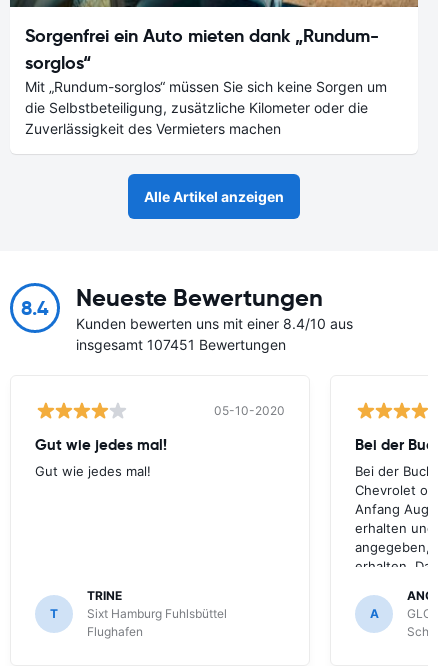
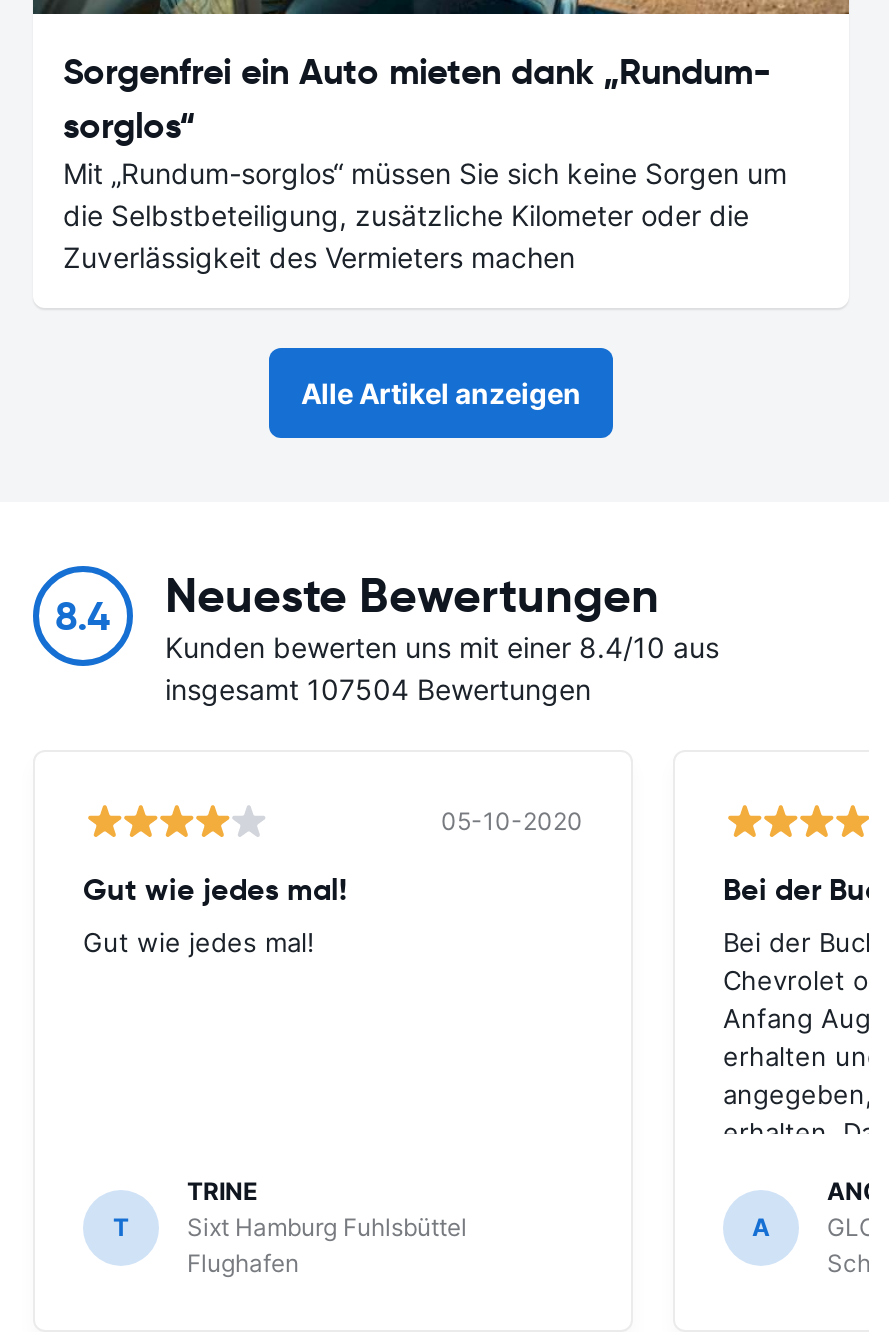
[76,336,286,353] insgesamt 107451 Bewertungen -> [165,672,591,706] insgesamt 107504 Bewertungen

